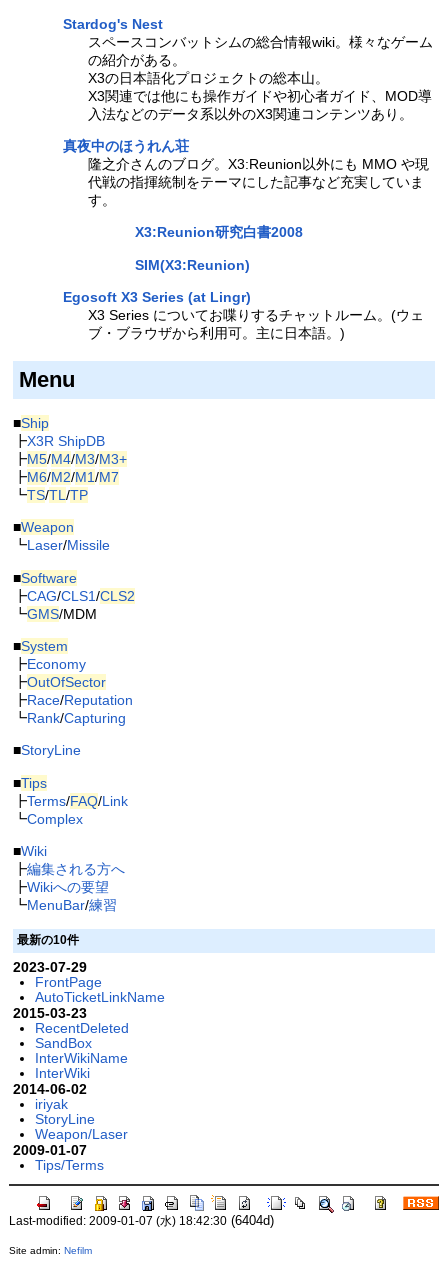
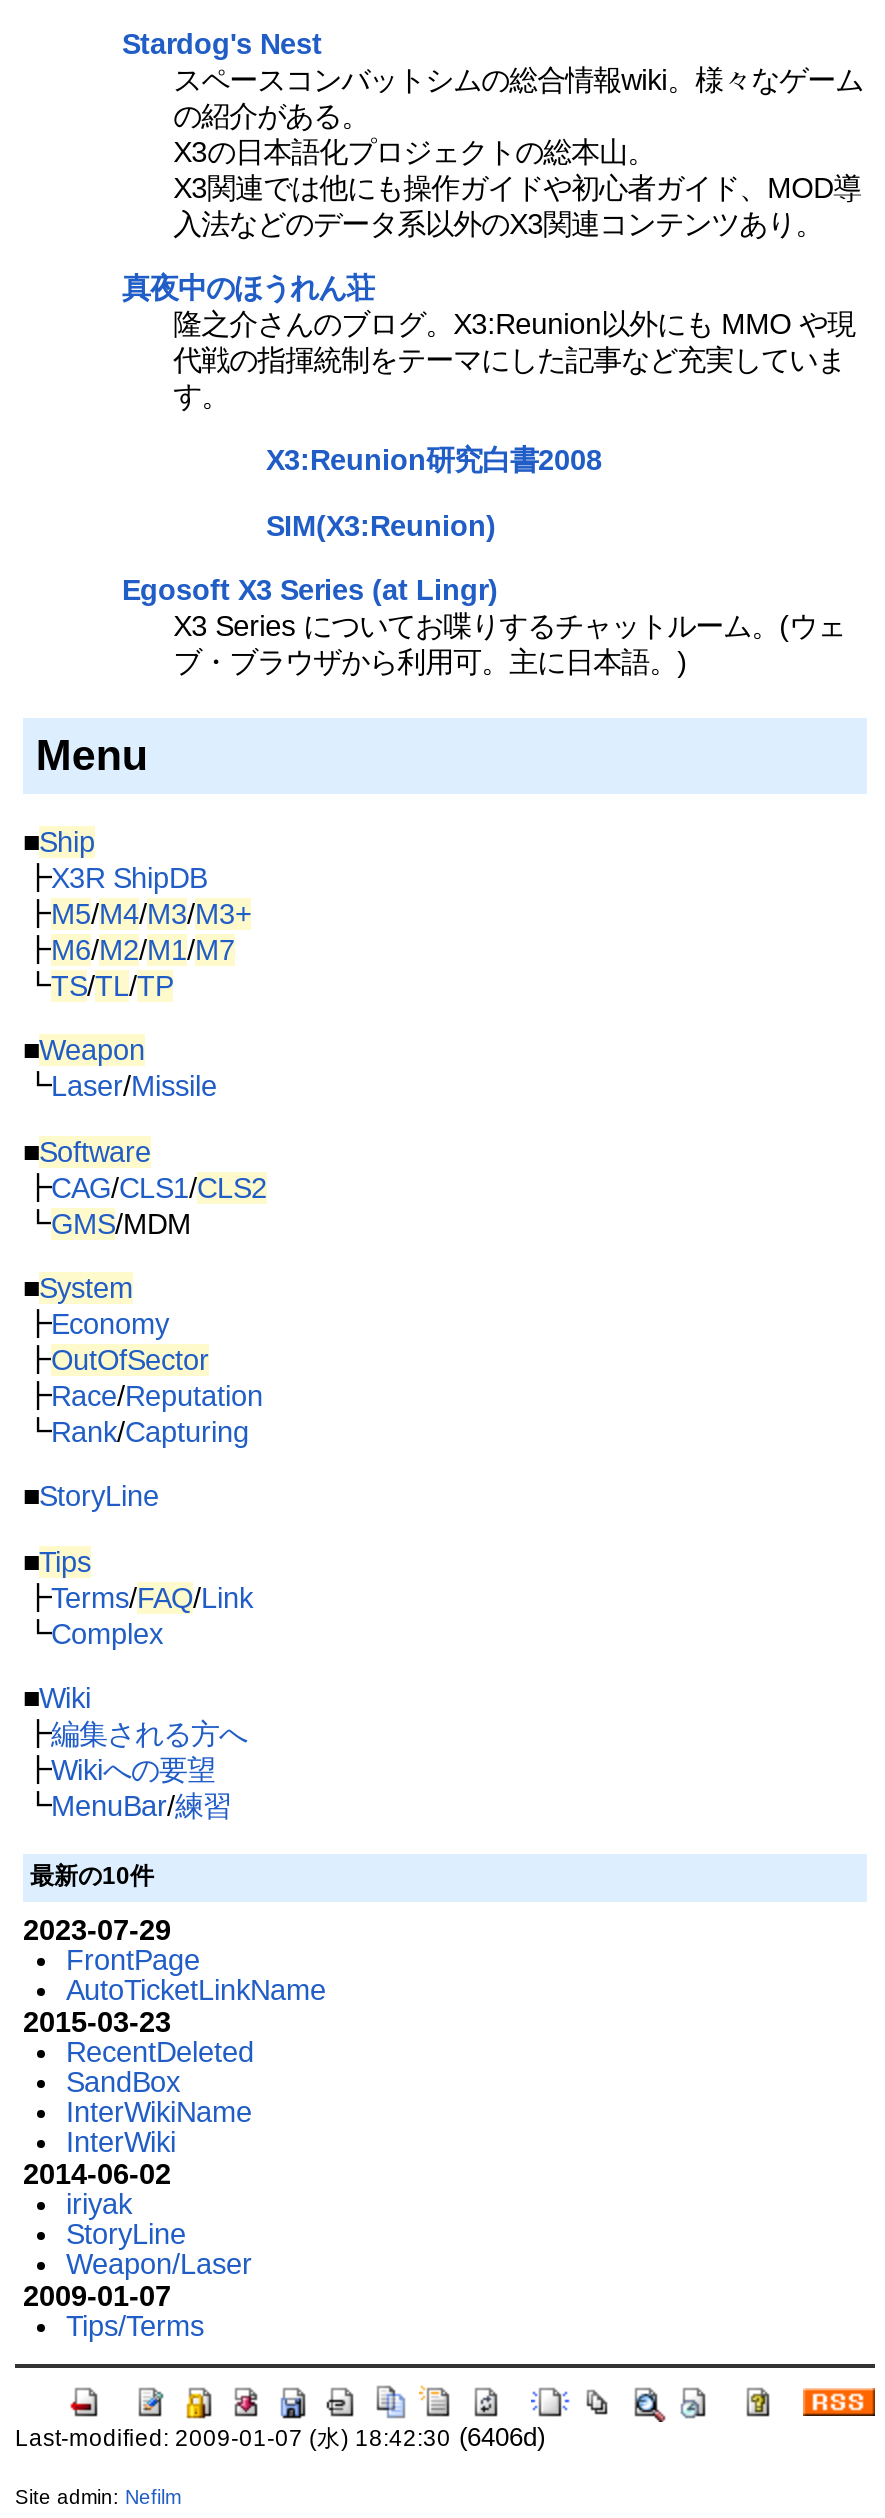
[9,1213,274,1228] Last-modified: 2009-01-07 (水) 18:42:30 (6404d) -> [15,2422,545,2452] Last-modified: 2009-01-07 (水) 18:42:30 (6406d)

